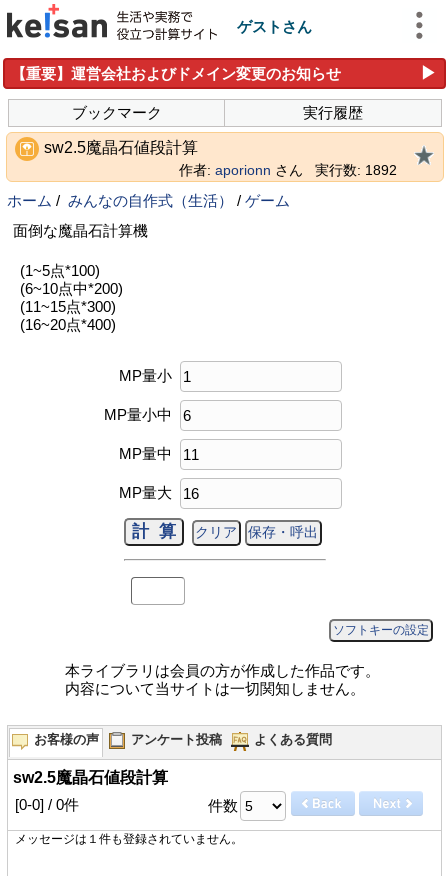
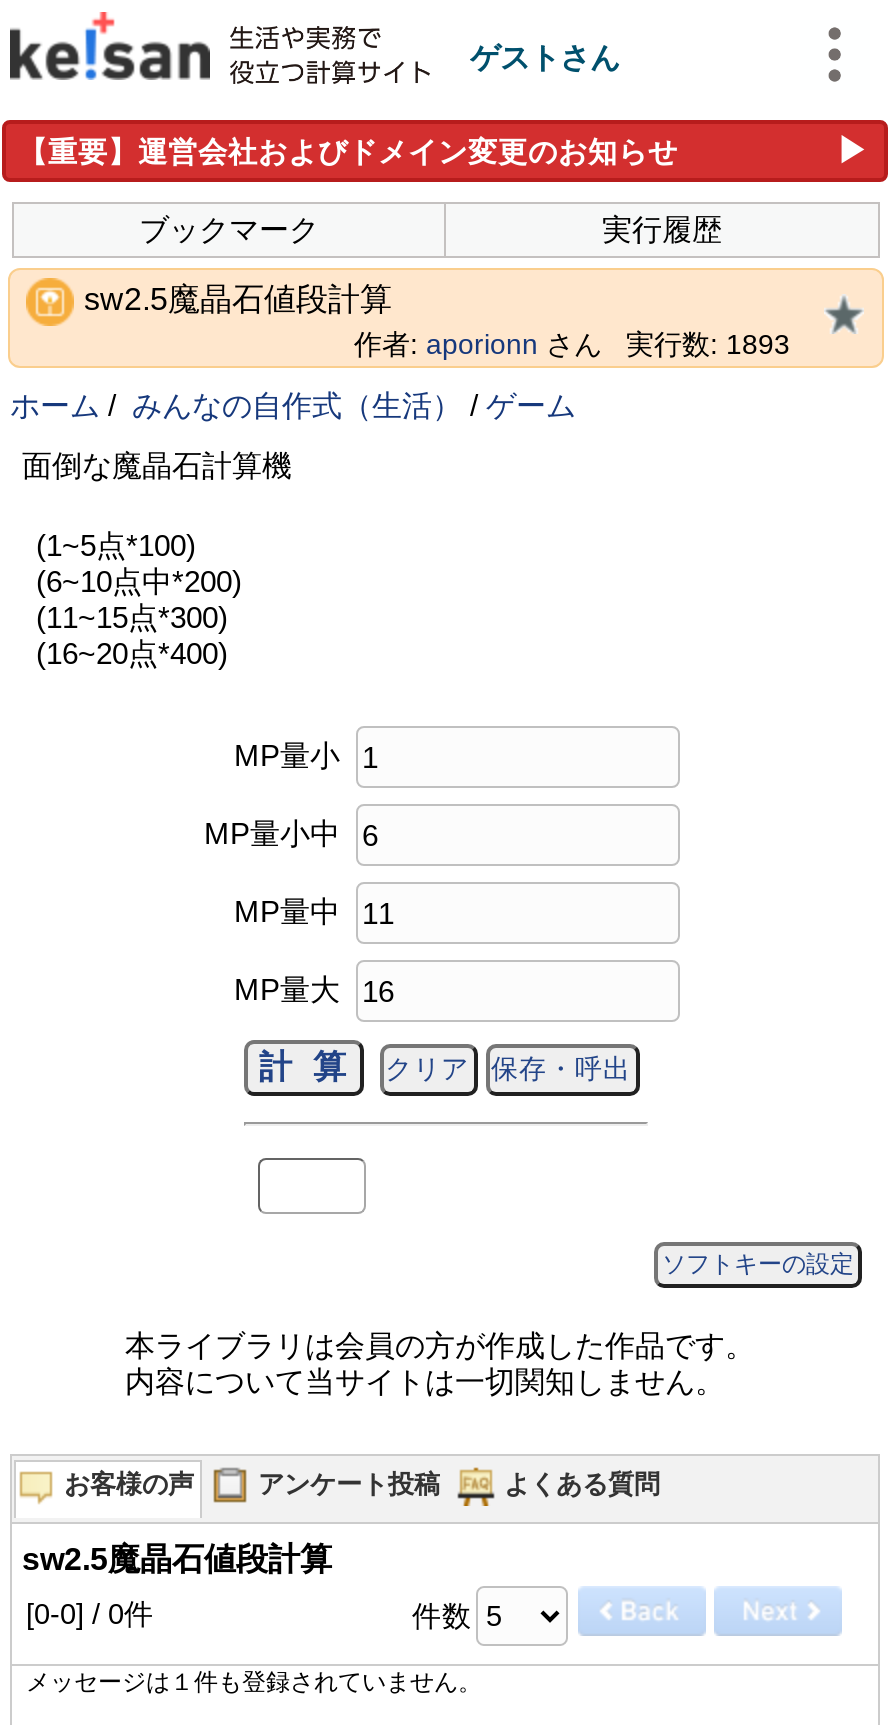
[179,162,397,178] 作者: aporionnさん実行数: 1892 -> [354,328,790,360] 作者: aporionnさん実行数: 1893

